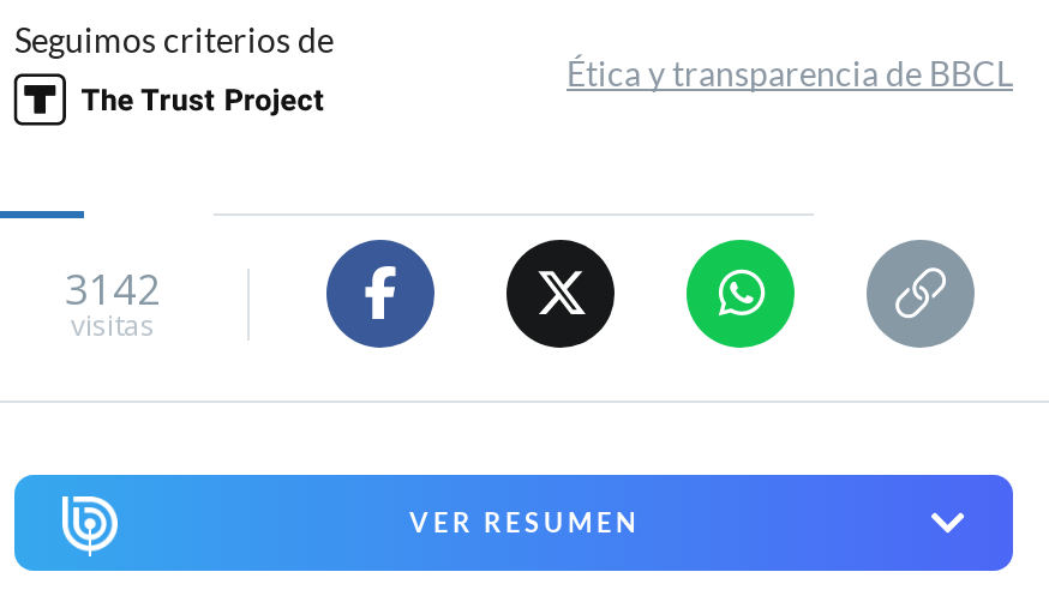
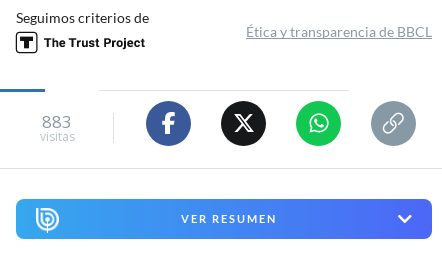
[65,262,161,317] 3142 -> [42,110,72,133] 883

